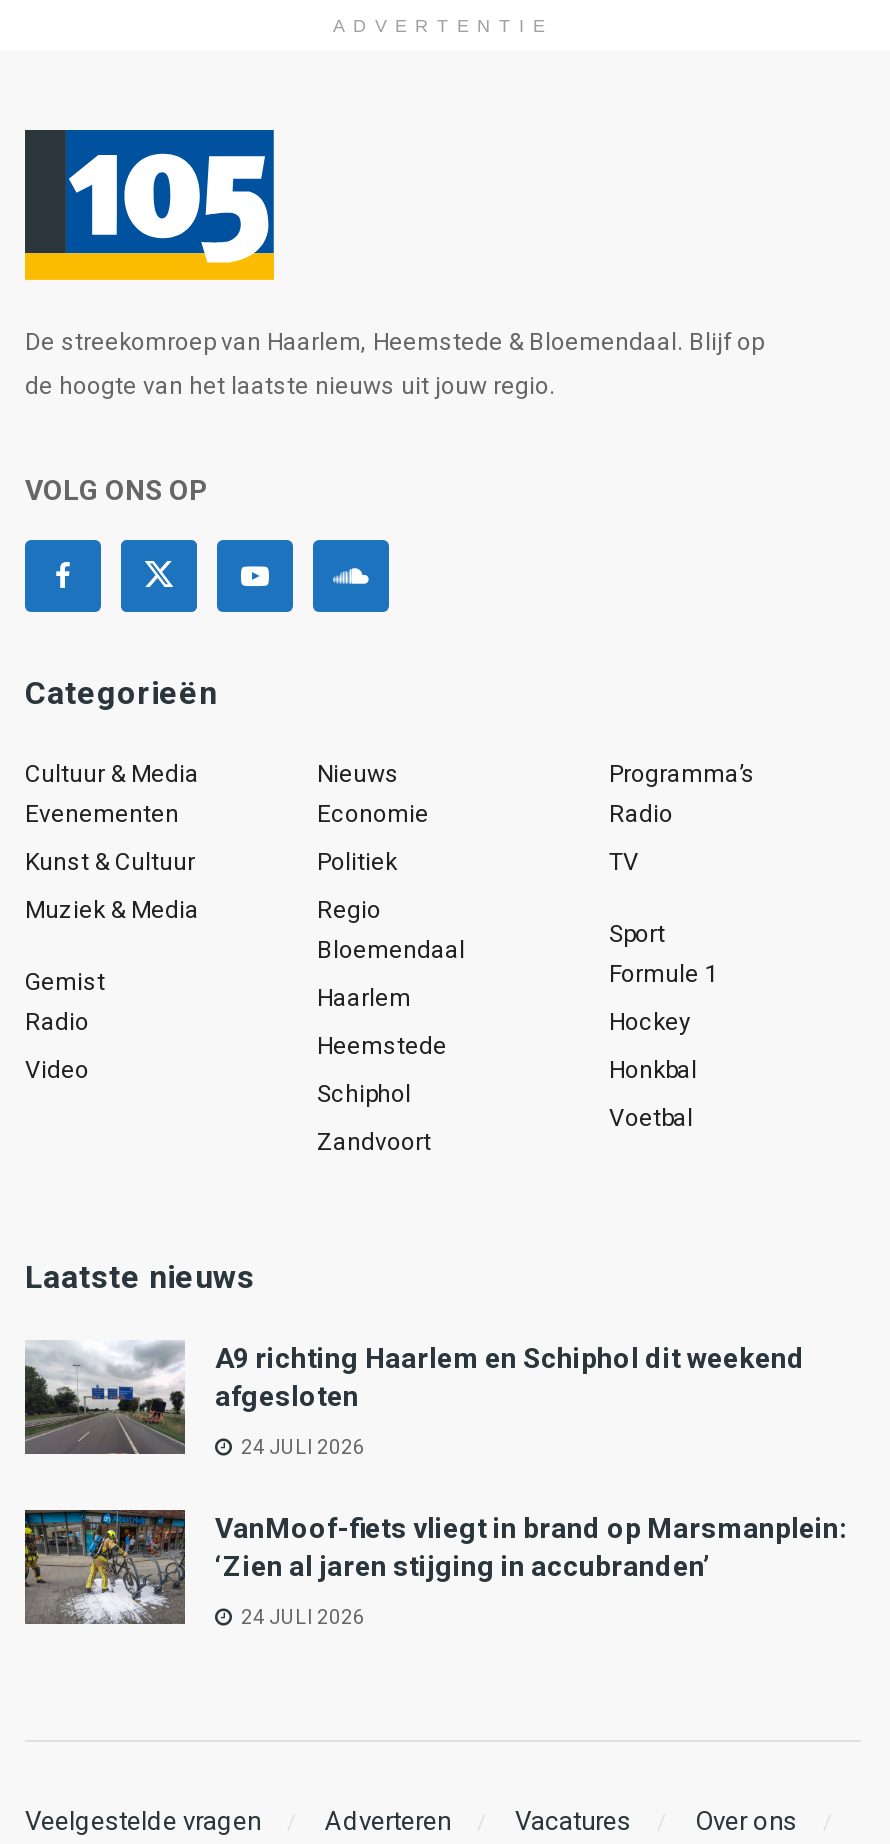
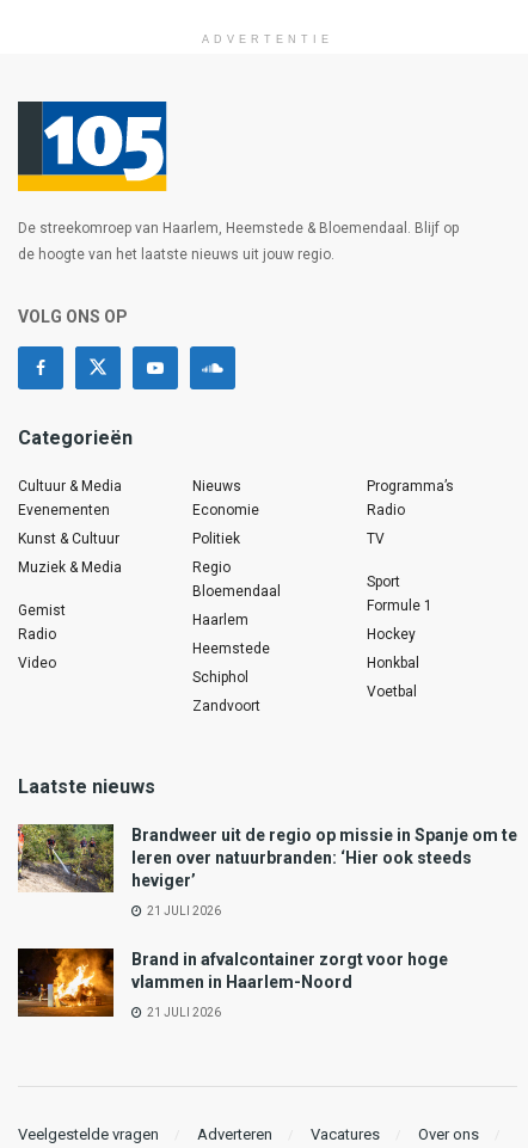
[23,1340,805,1456] [image] | A9 richting Haarlem en Schiphol dit weekend | afgesloten -> [17,823,517,892] [image] | Brandweer uit de regio op missie in Spanje om te | leren over natuurbranden: ‘Hier ook steeds | heviger’
[237,1436,365,1458] 24 JULI 2026 -> [145,904,221,917] 21 JULI 2026
[23,1508,847,1626] [image] | VanMoof-fiets vliegt in brand op Marsmanplein: | ‘Zien al jaren stijging in accubranden’ -> [18,947,448,1018] [image] | Brand in afvalcontainer zorgt voor hoge | vlammen in Haarlem-Noord
[237,1606,365,1628] 24 JULI 2026 -> [145,1006,221,1019] 21 JULI 2026

